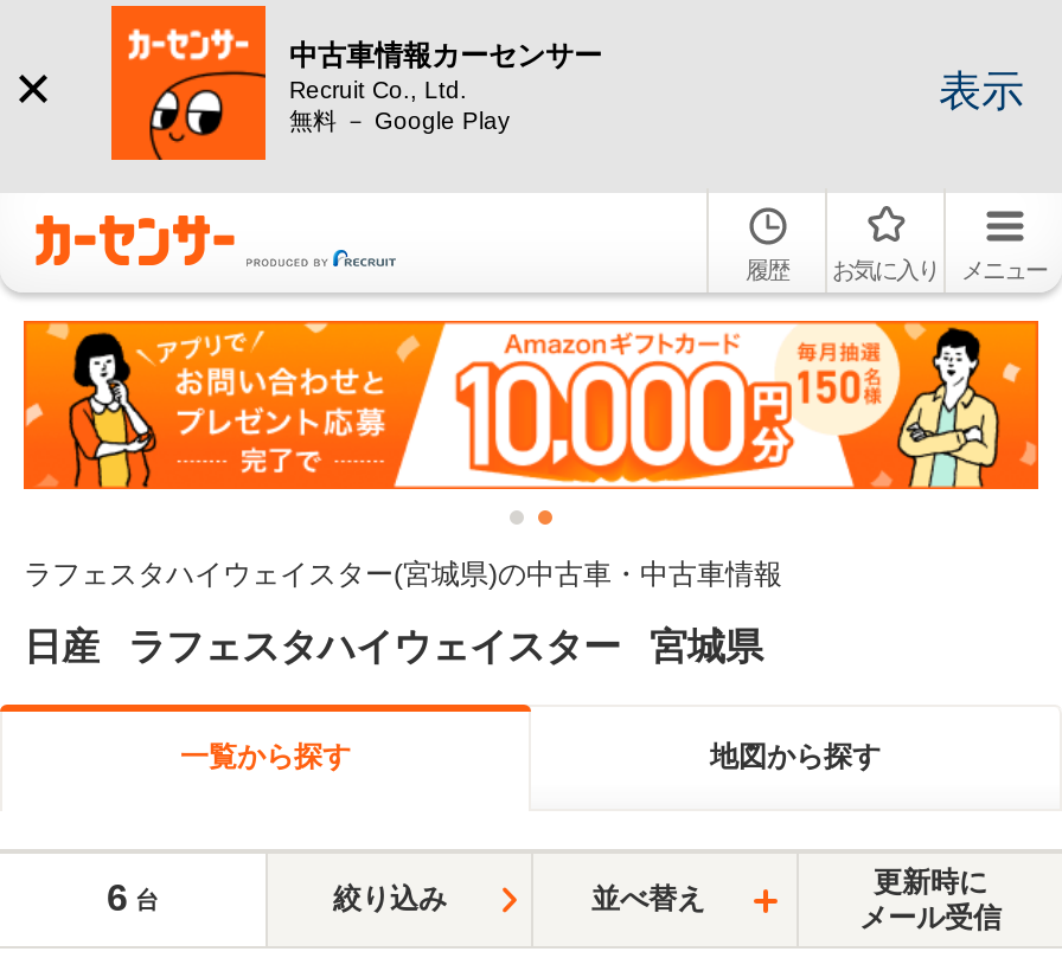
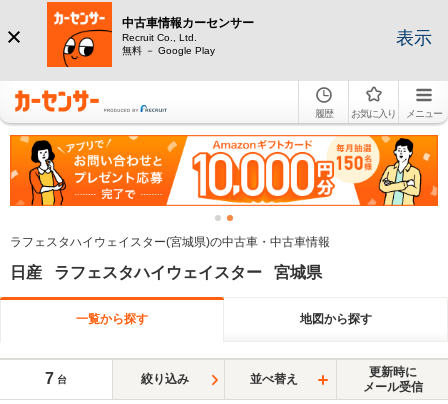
[107,878,159,918] 6 台 -> [45,370,67,387] 7 台

